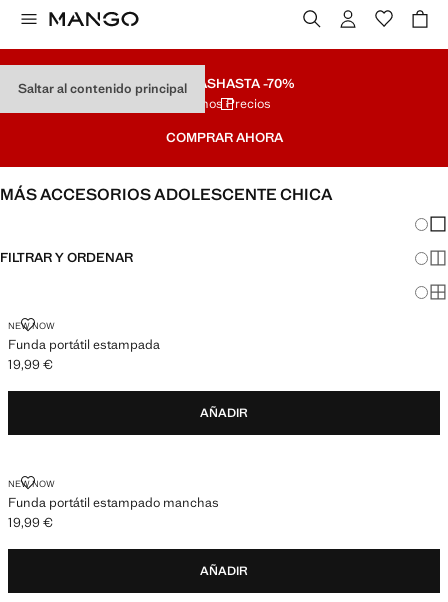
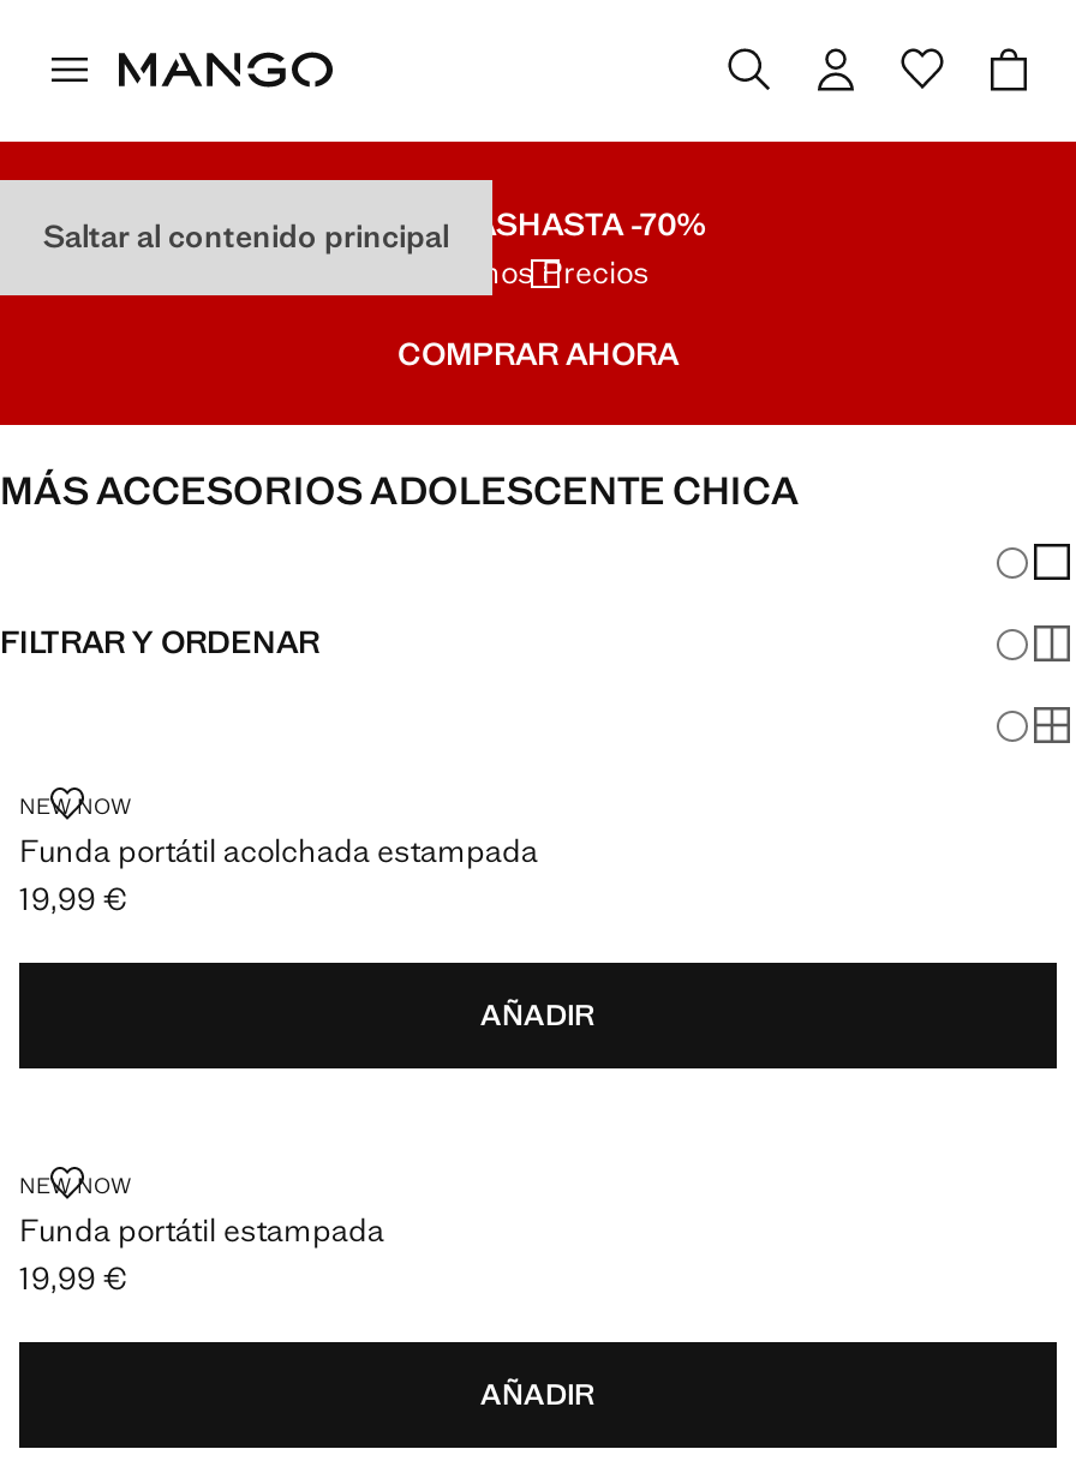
moved [8,336,160,353] -> [19,1210,384,1251]: Funda portátil estampada
none -> [19,831,538,872] Funda portátil acolchada estampada
[8,494,219,511] Funda portátil estampado manchas -> none

